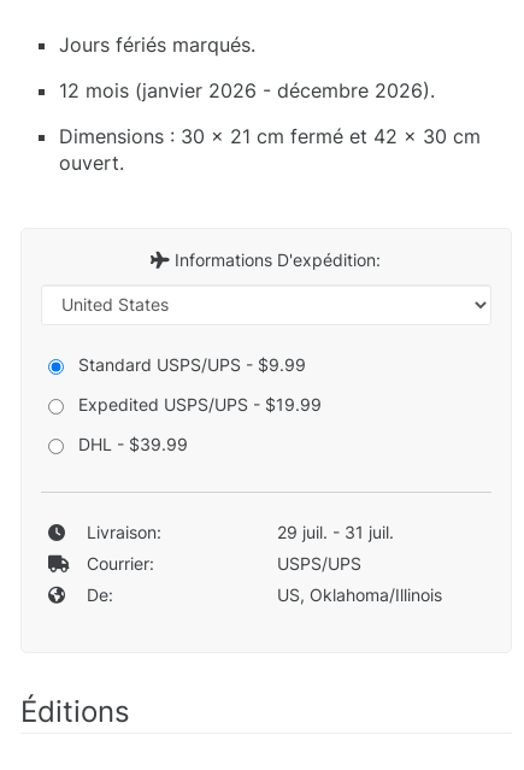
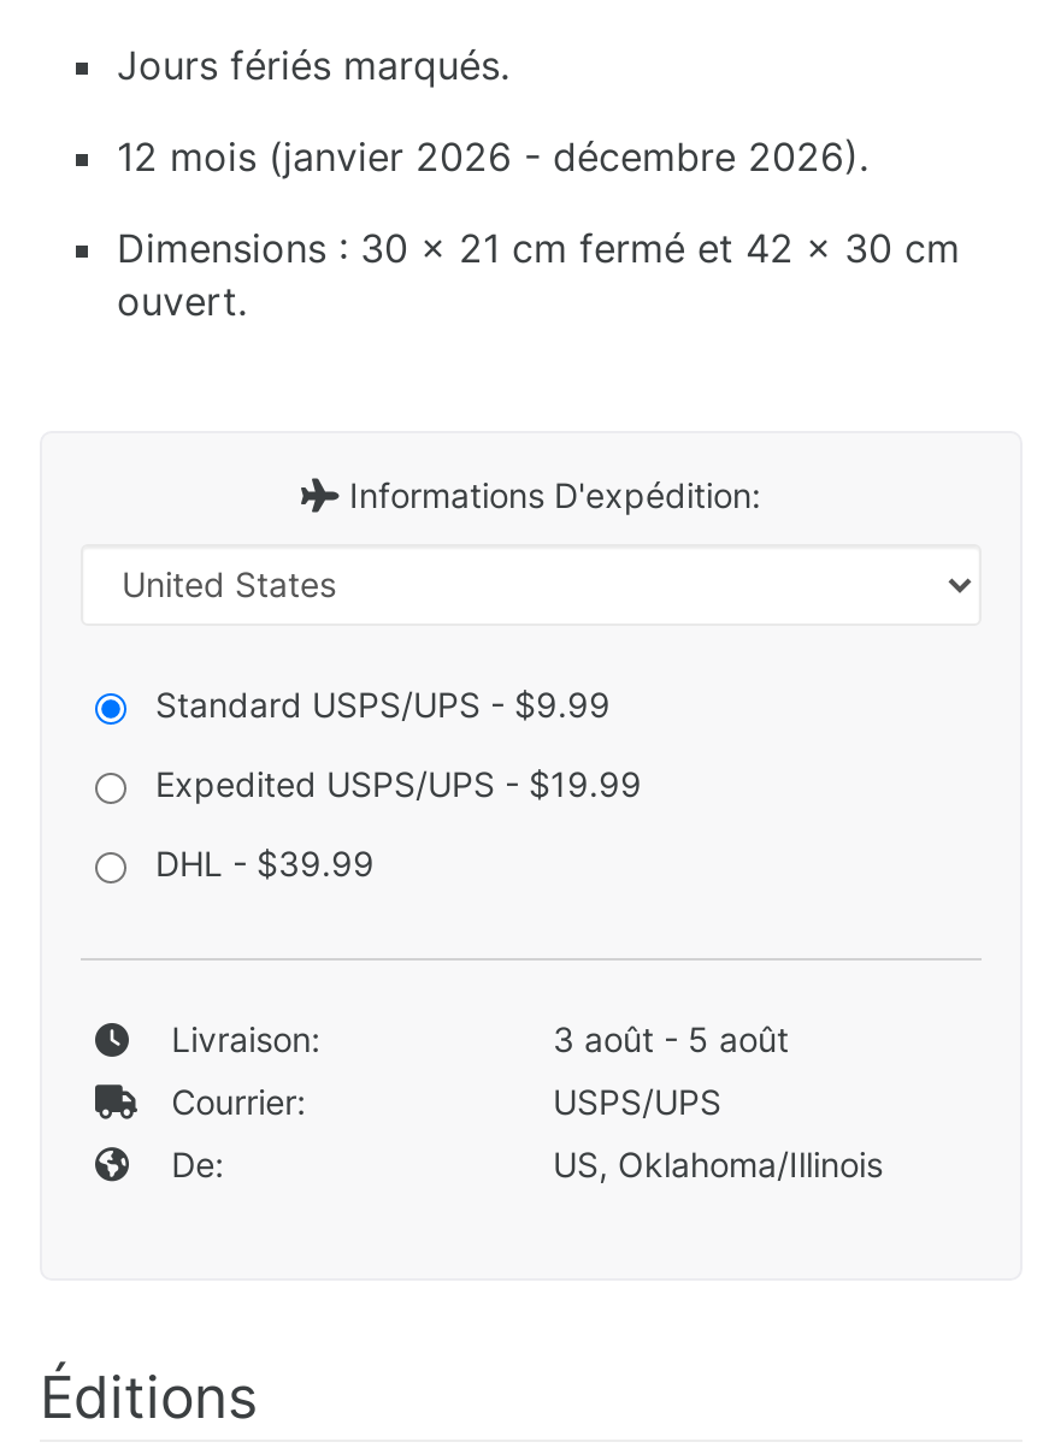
[277,521,394,542] 29 juil. - 31 juil. -> [553,1017,789,1058] 3 août - 5 août

